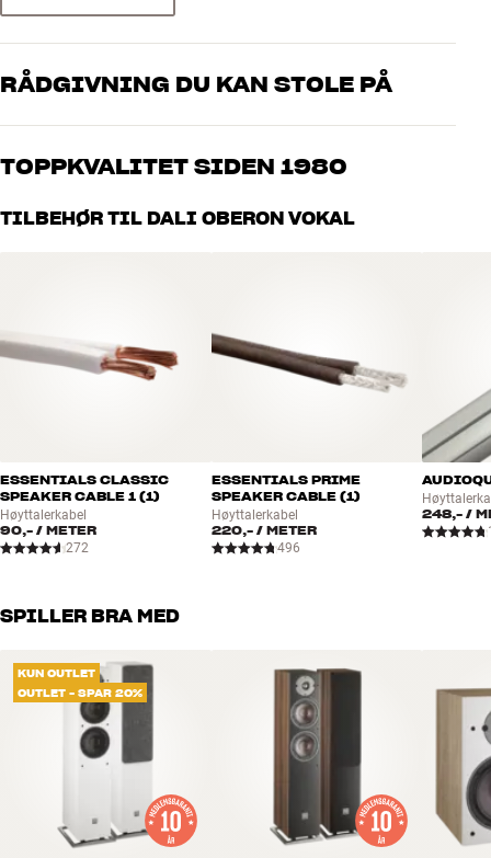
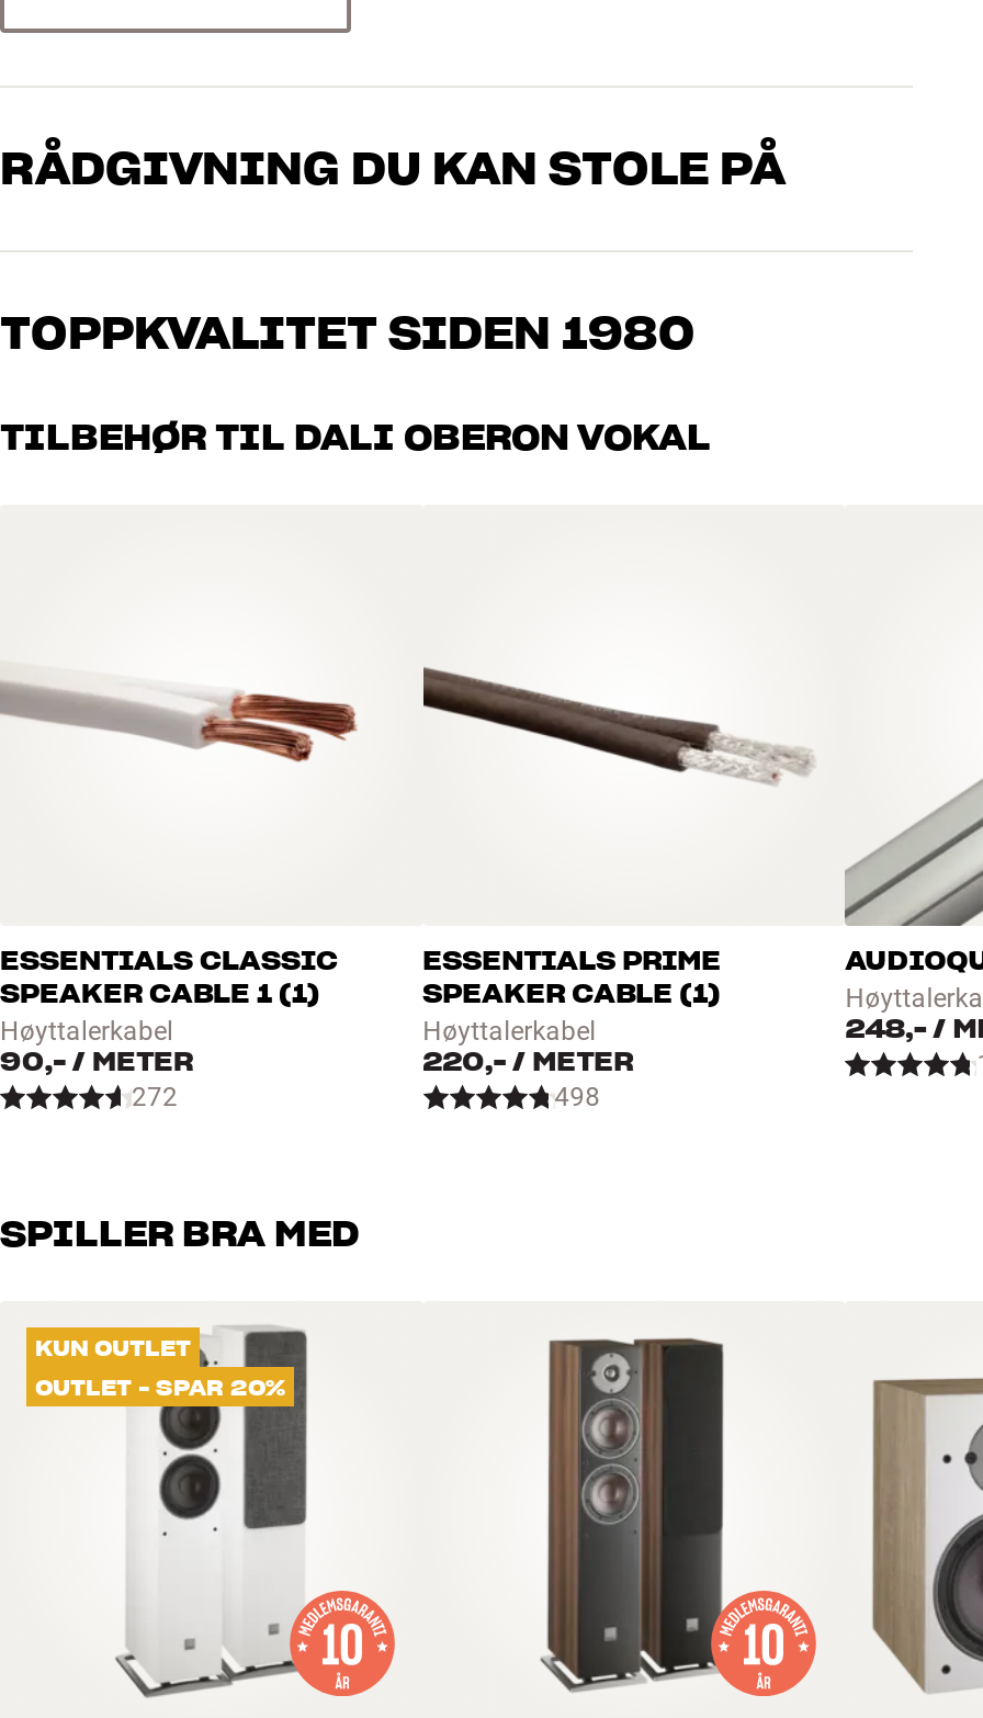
[277,541,300,556] 496 -> [554,1083,600,1113] 498

